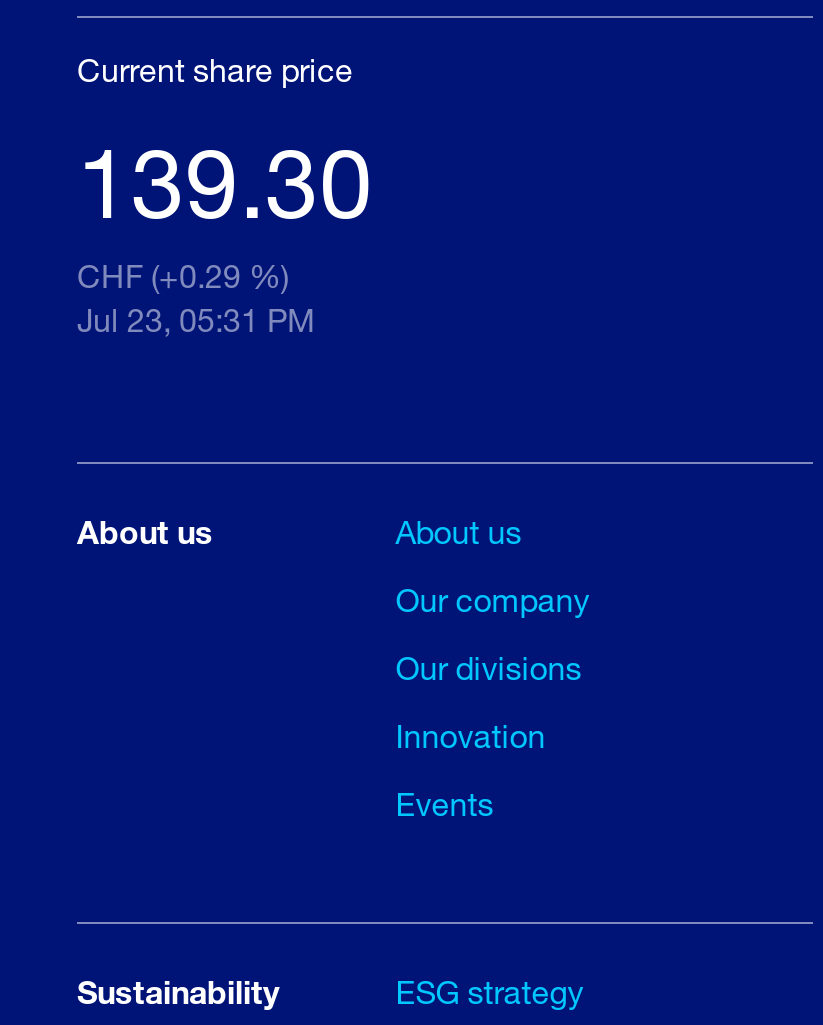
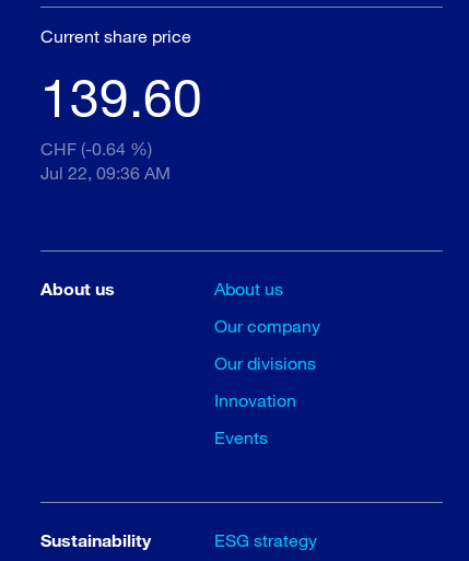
[77,123,373,239] 139.30 -> [40,65,202,128] 139.60
[77,257,289,295] CHF (+0.29 %) -> [40,138,152,159] CHF (-0.64 %)
[77,301,315,339] Jul 23, 05:31 PM -> [40,162,171,183] Jul 22, 09:36 AM

